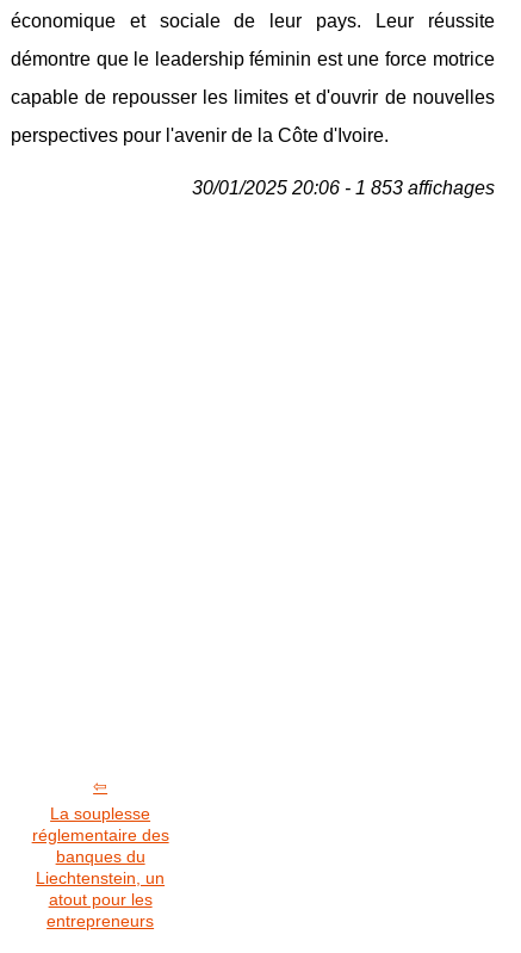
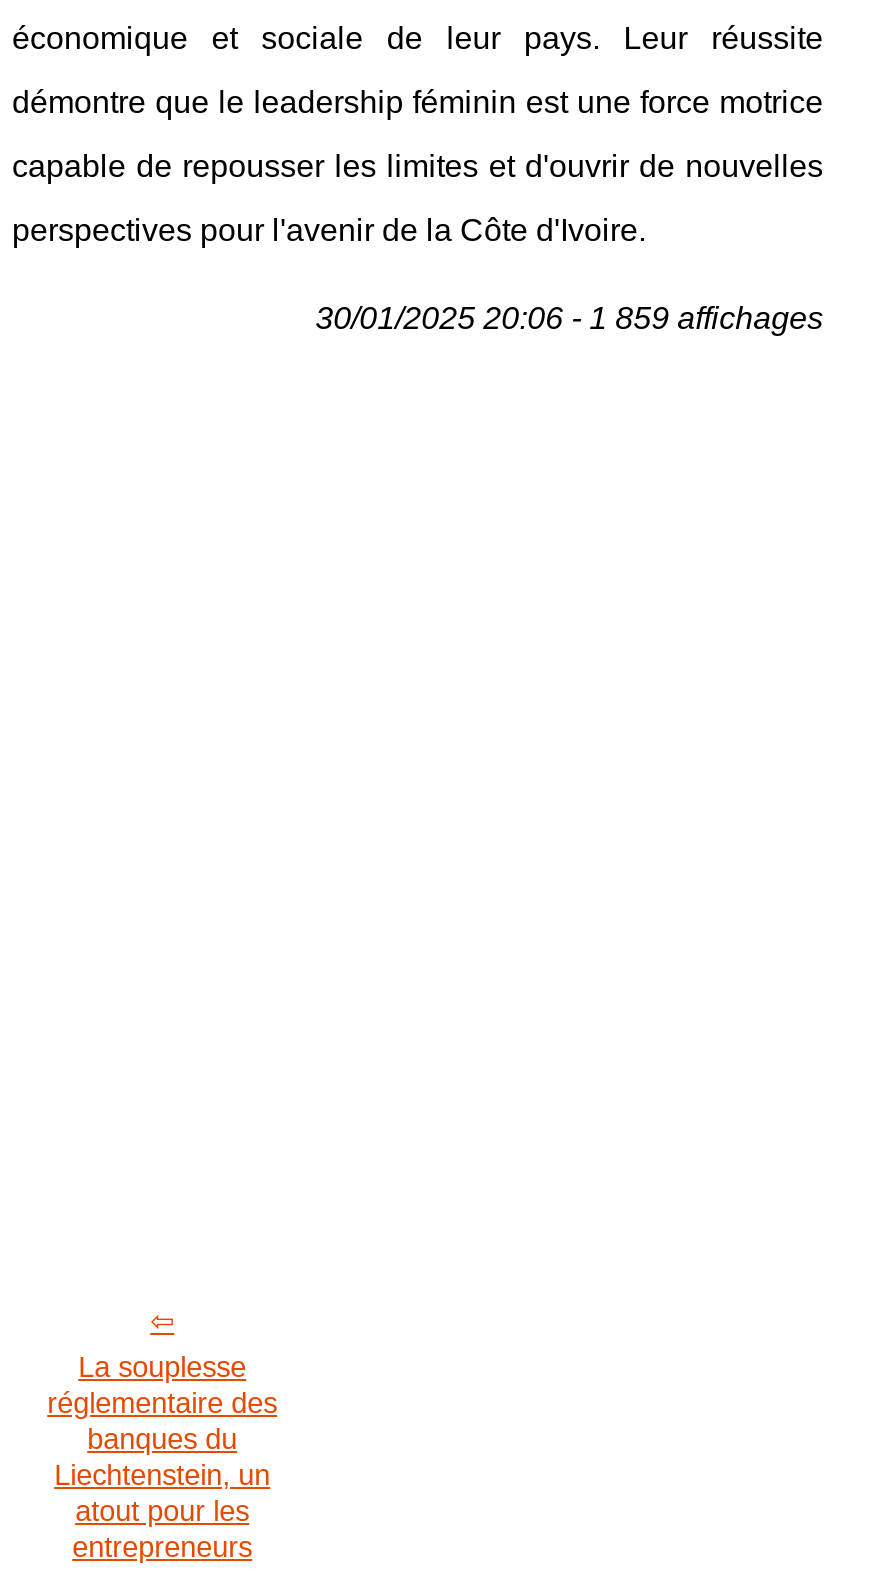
[191,178,494,198] 30/01/2025 20:06 - 1 853 affichages -> [315,302,823,336] 30/01/2025 20:06 - 1 859 affichages

